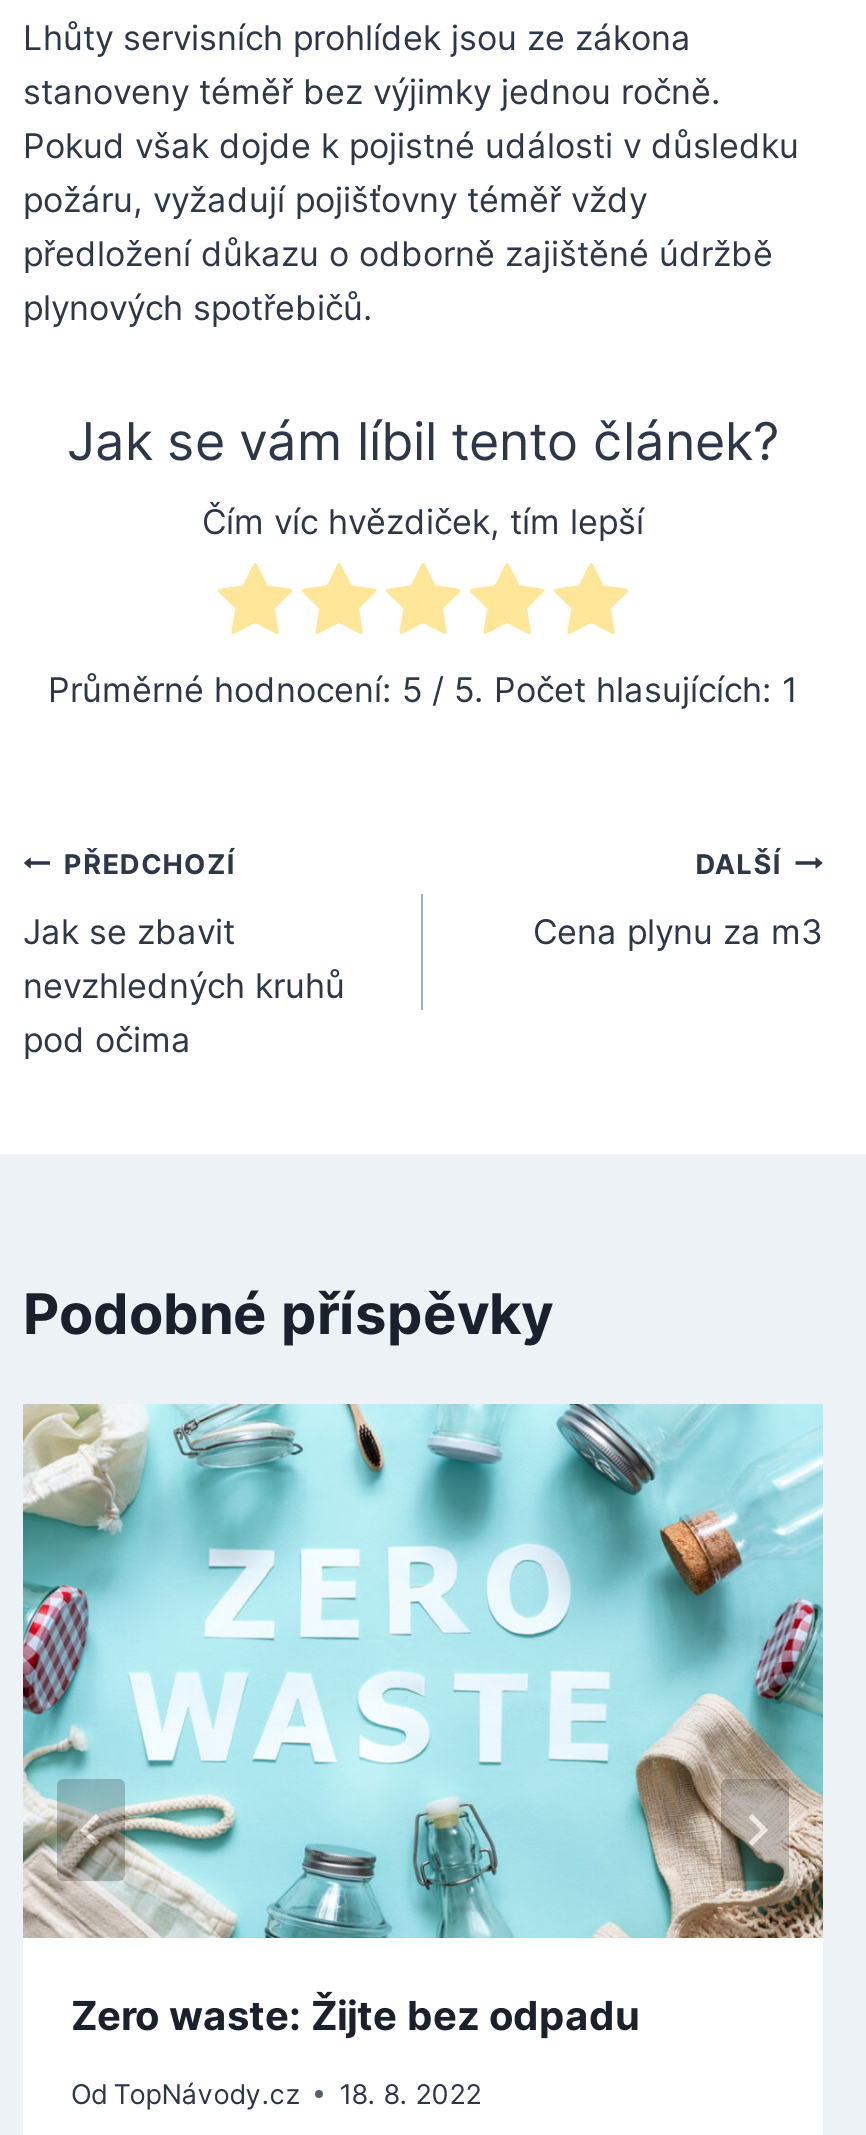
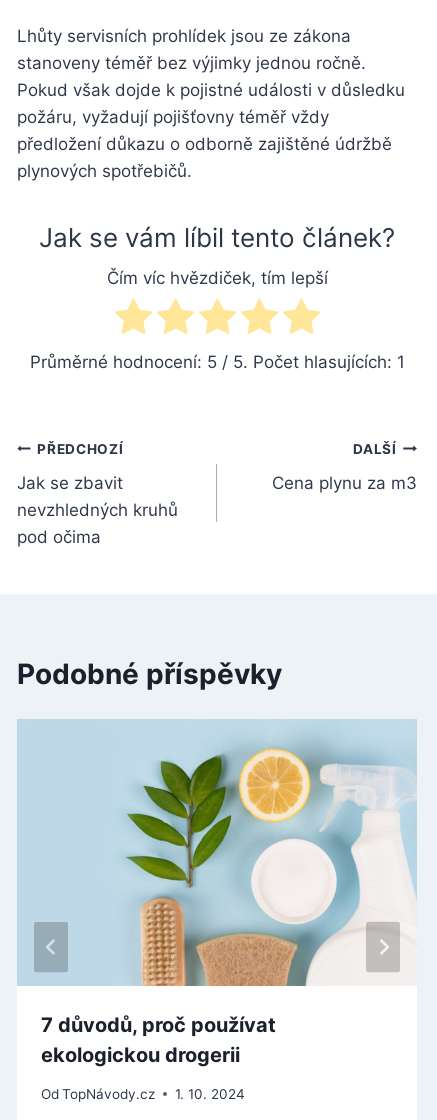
[21,1402,825,2040] [image] | Zero waste: Žijte bez odpadu -> [17,719,417,1067] [image] | 7 důvodů, proč používat | ekologickou drogerii
[71,2077,481,2109] Od TopNávody.cz 18. 8. 2022 -> [41,1085,245,1101] Od TopNávody.cz 1. 10. 2024

